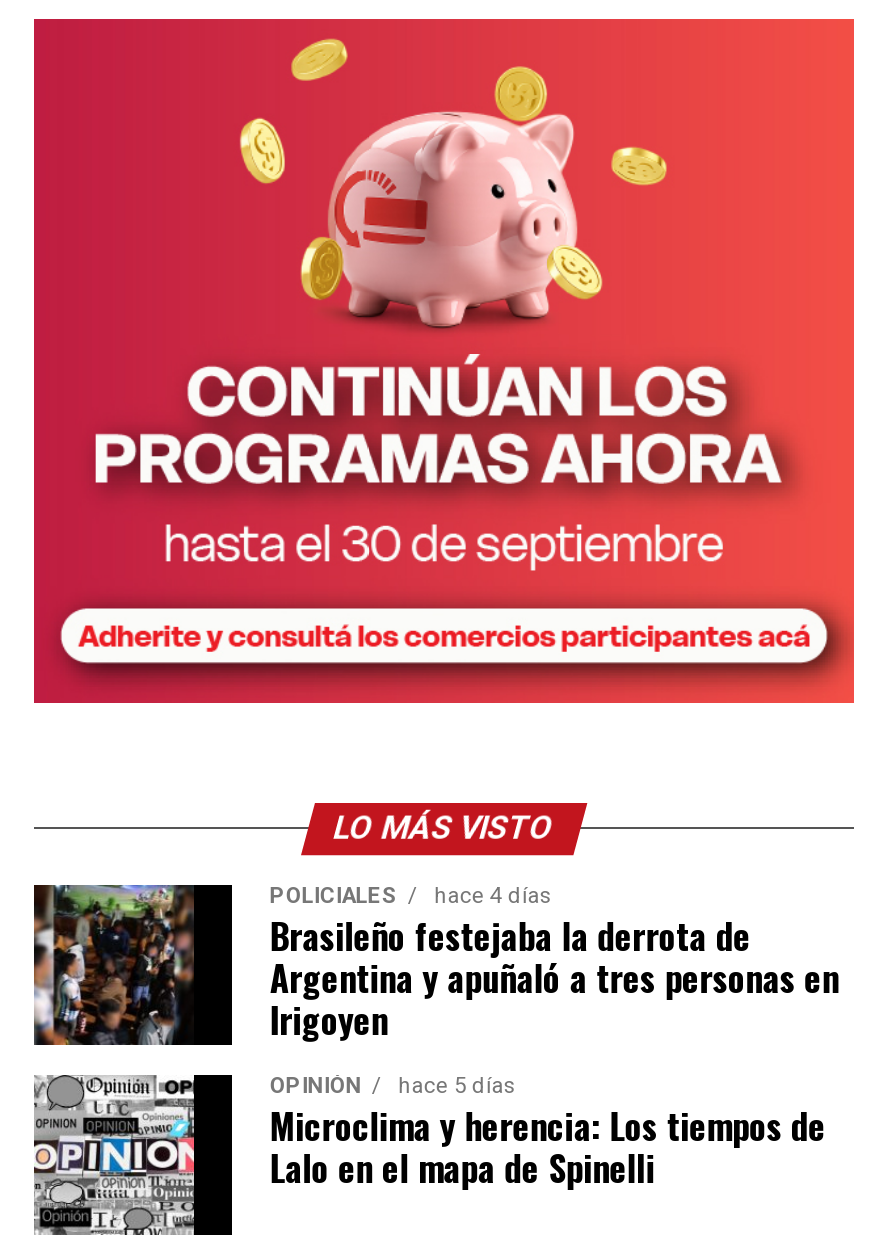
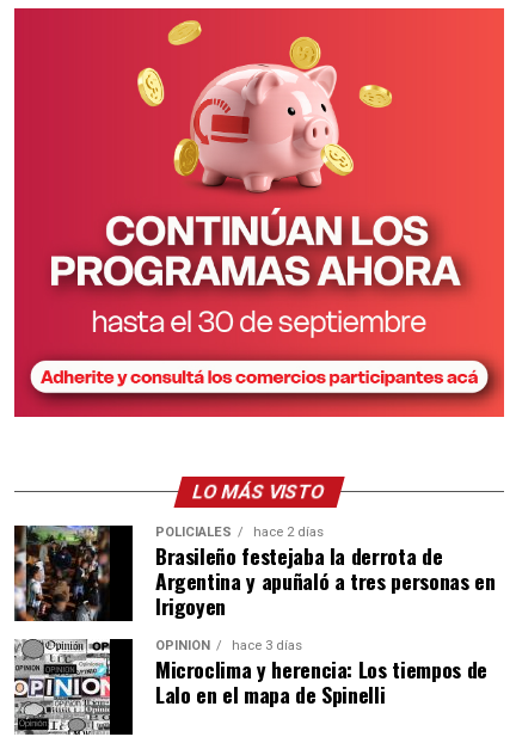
[428,884,552,910] hace 4 días -> [250,524,324,540] hace 2 días
[270,1074,516,1100] OPINIÓN hace 5 días -> [155,638,302,653] OPINIÓN hace 3 días

